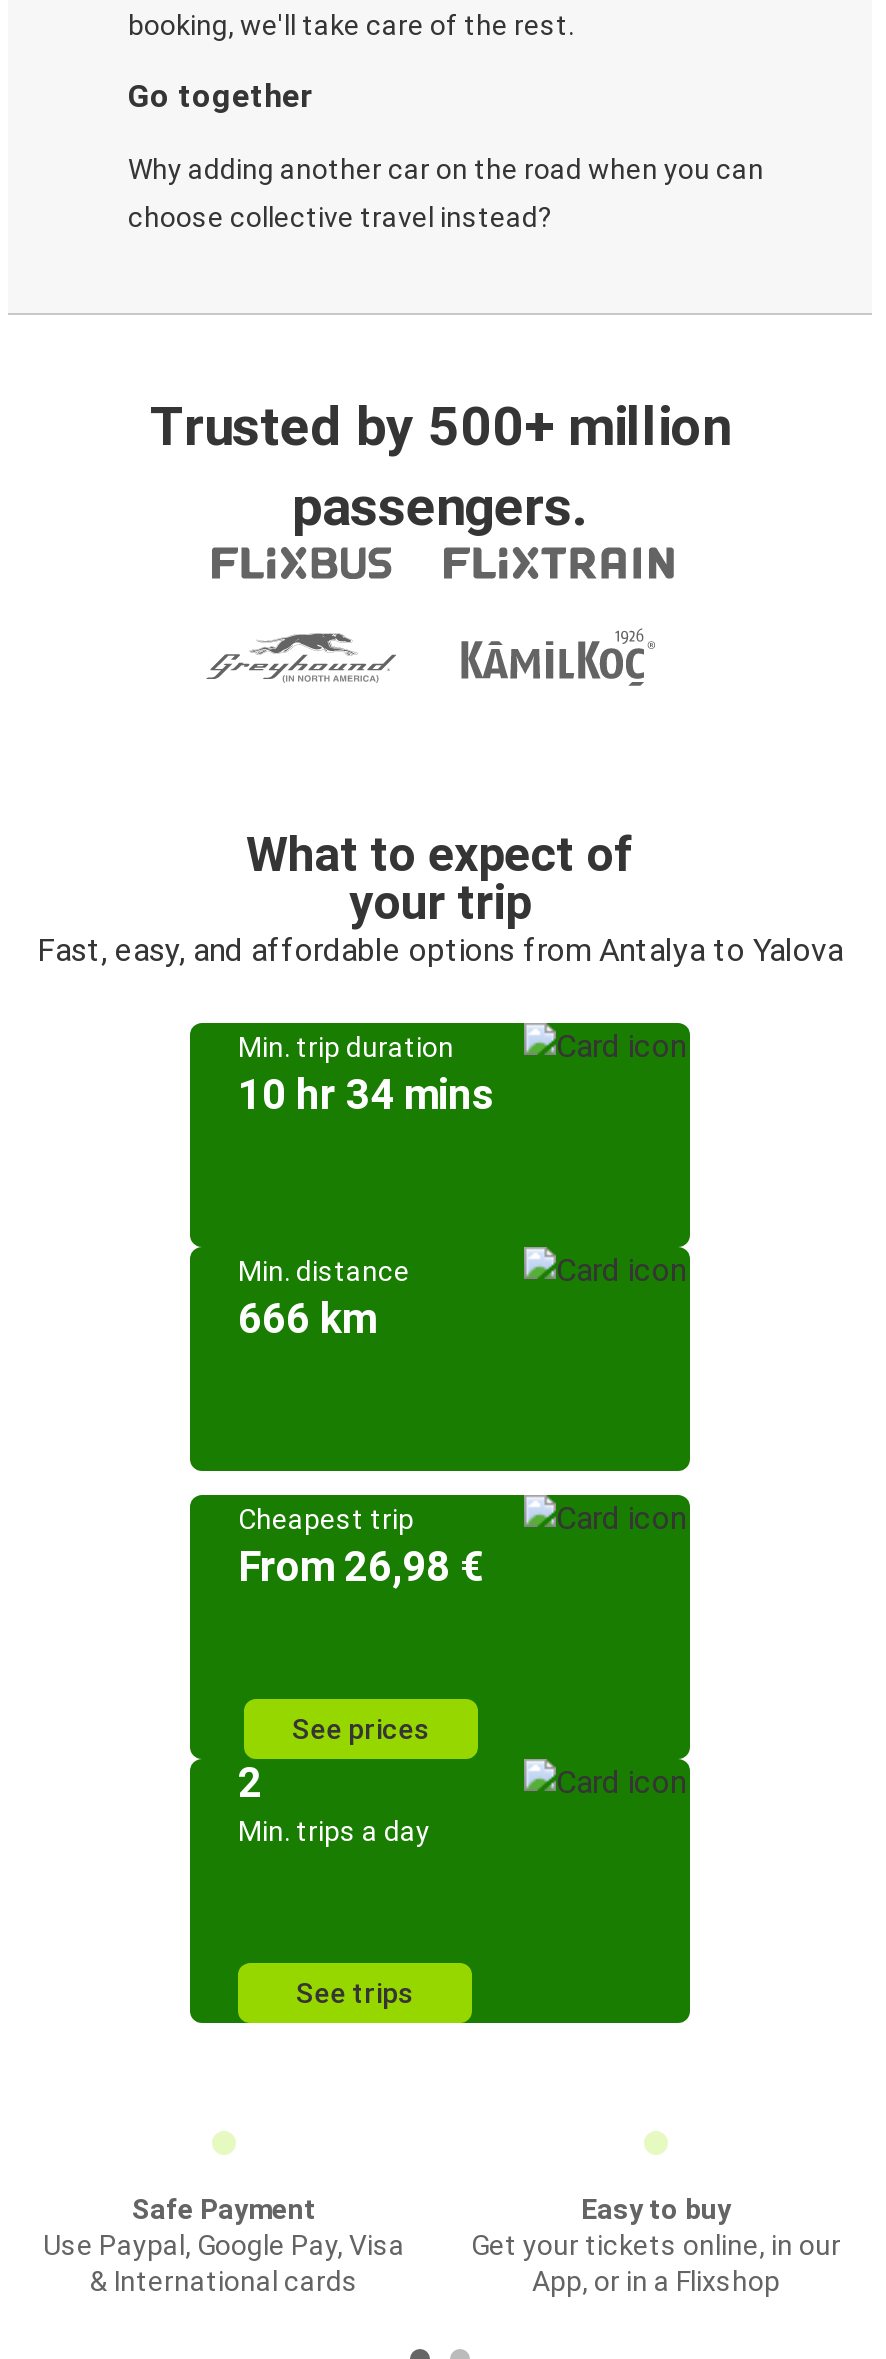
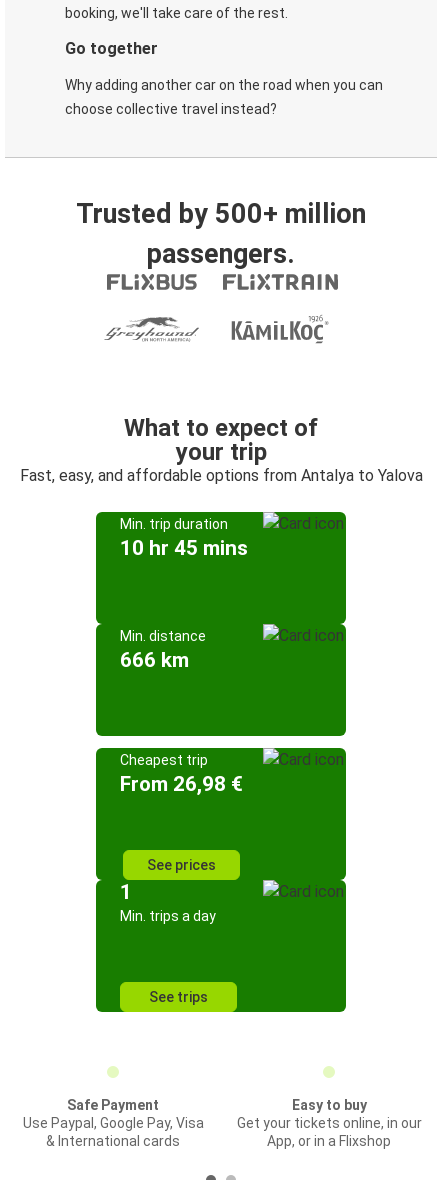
[238,1071,494,1119] 10 hr 34 mins -> [120,536,248,560] 10 hr 45 mins
[238,1759,262,1807] 2 -> [120,880,132,904] 1

